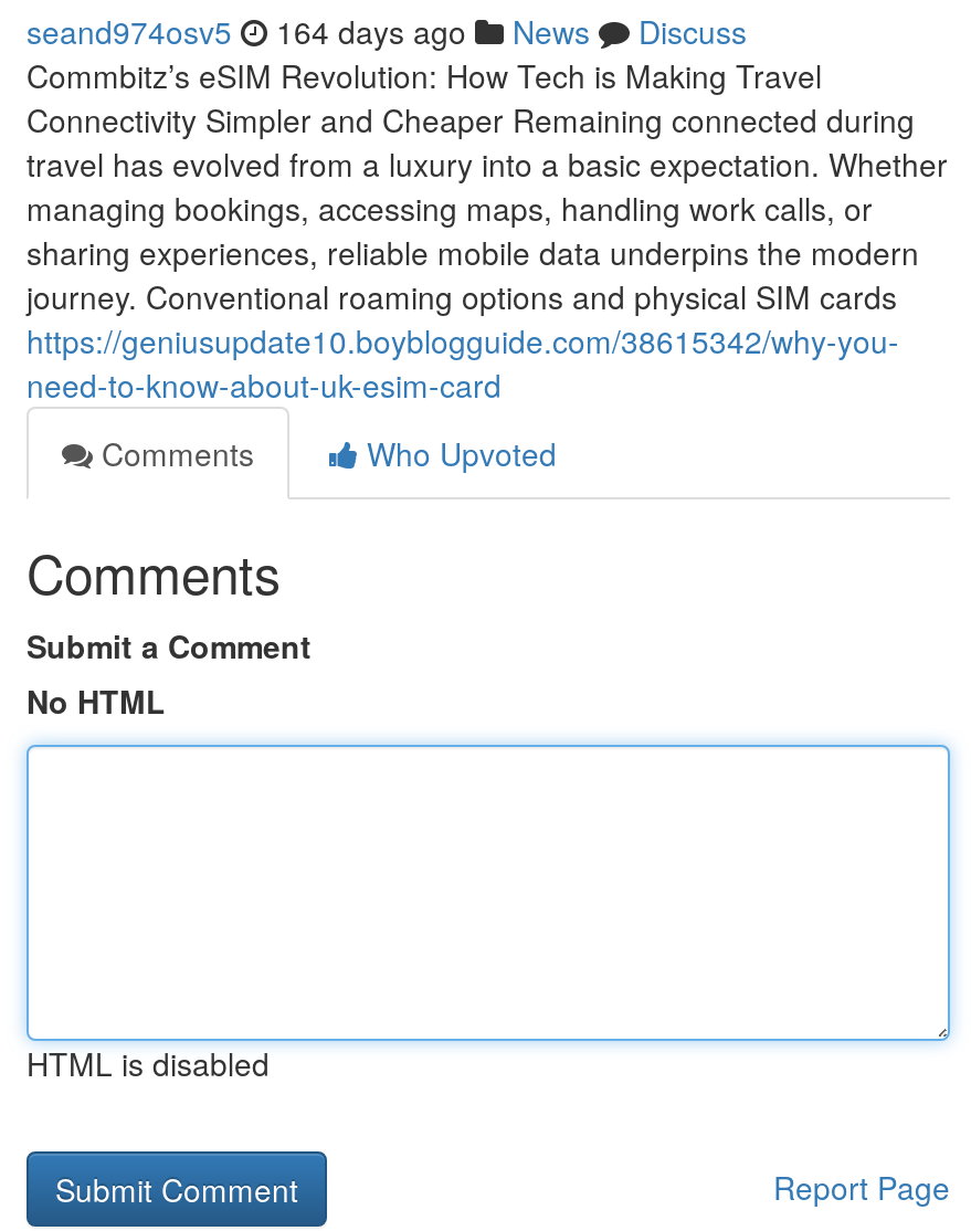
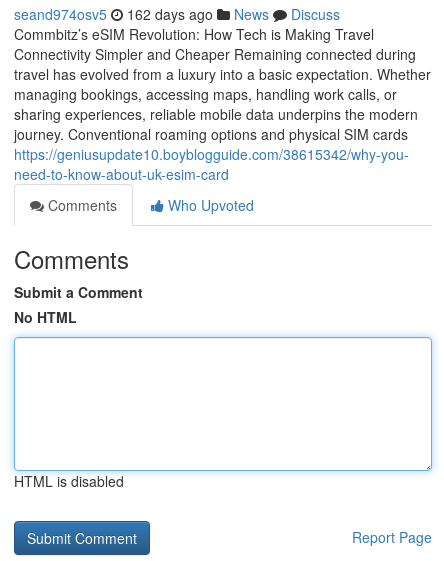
[27,9,747,53] seand974osv5 164 days ago News Discuss -> [14,4,340,24] seand974osv5 162 days ago News Discuss

